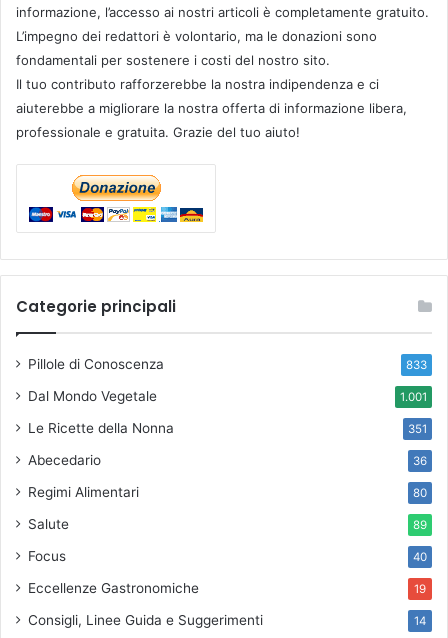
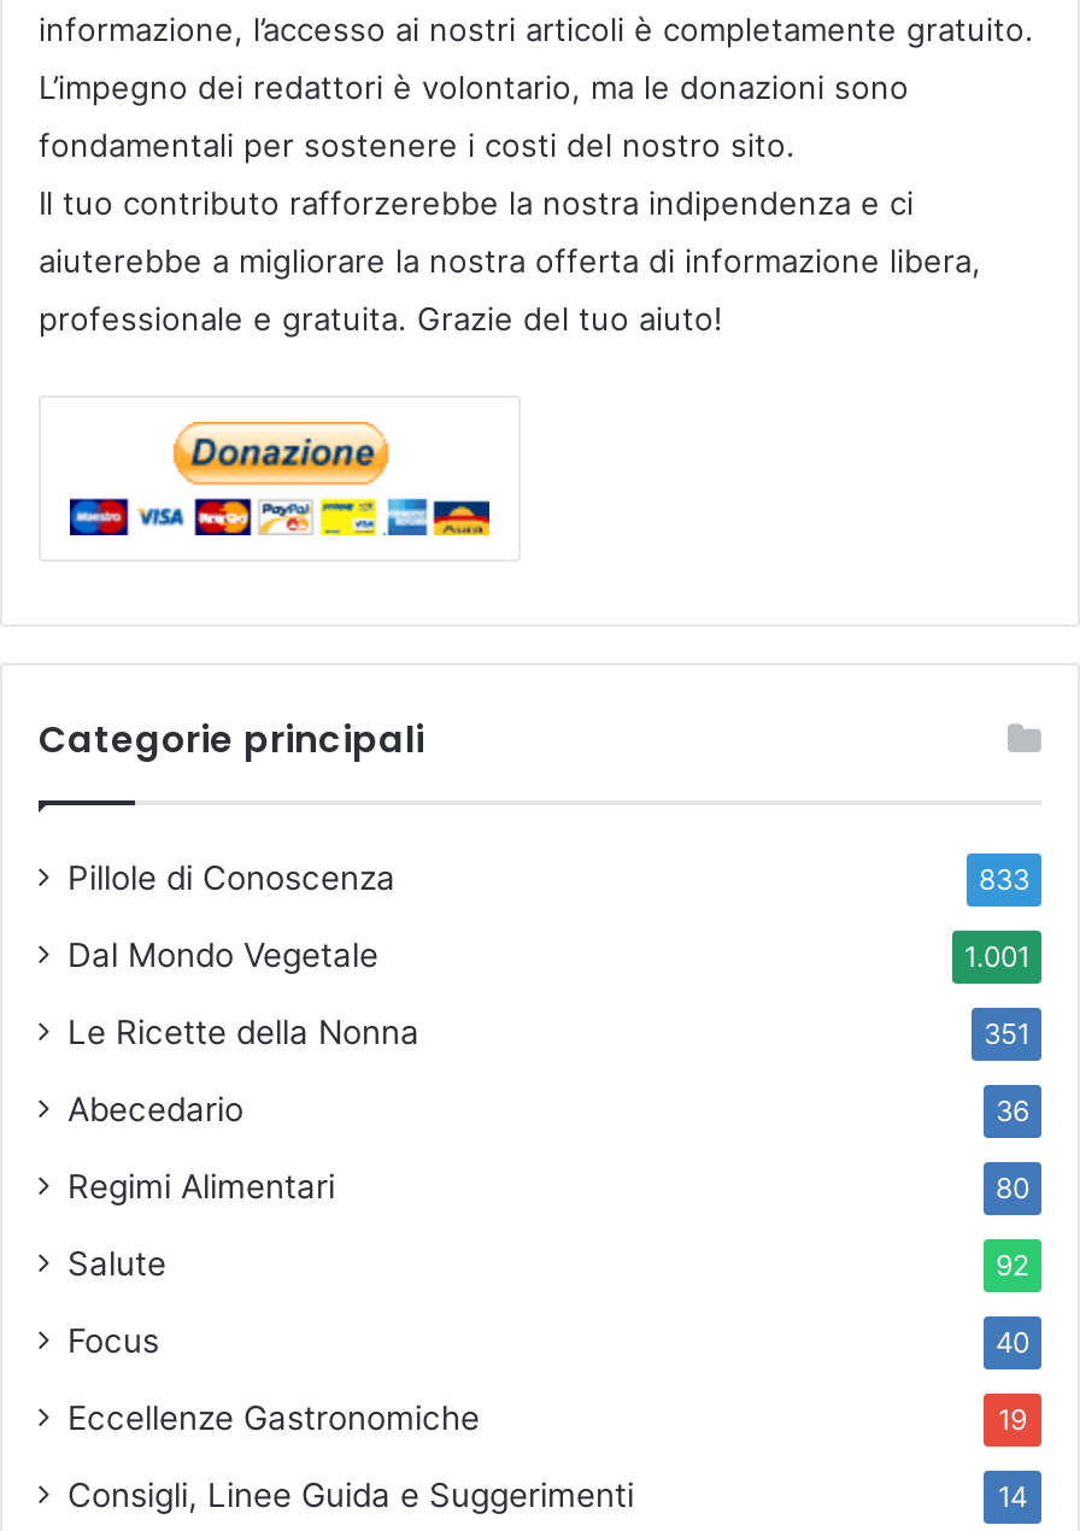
[413,518,427,532] 89 -> [996,1249,1029,1283] 92

